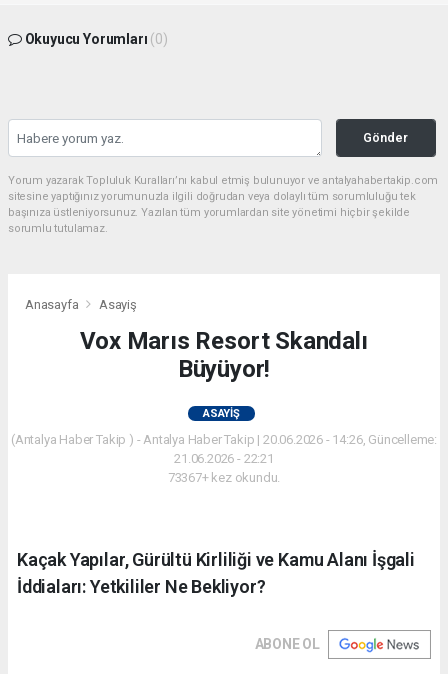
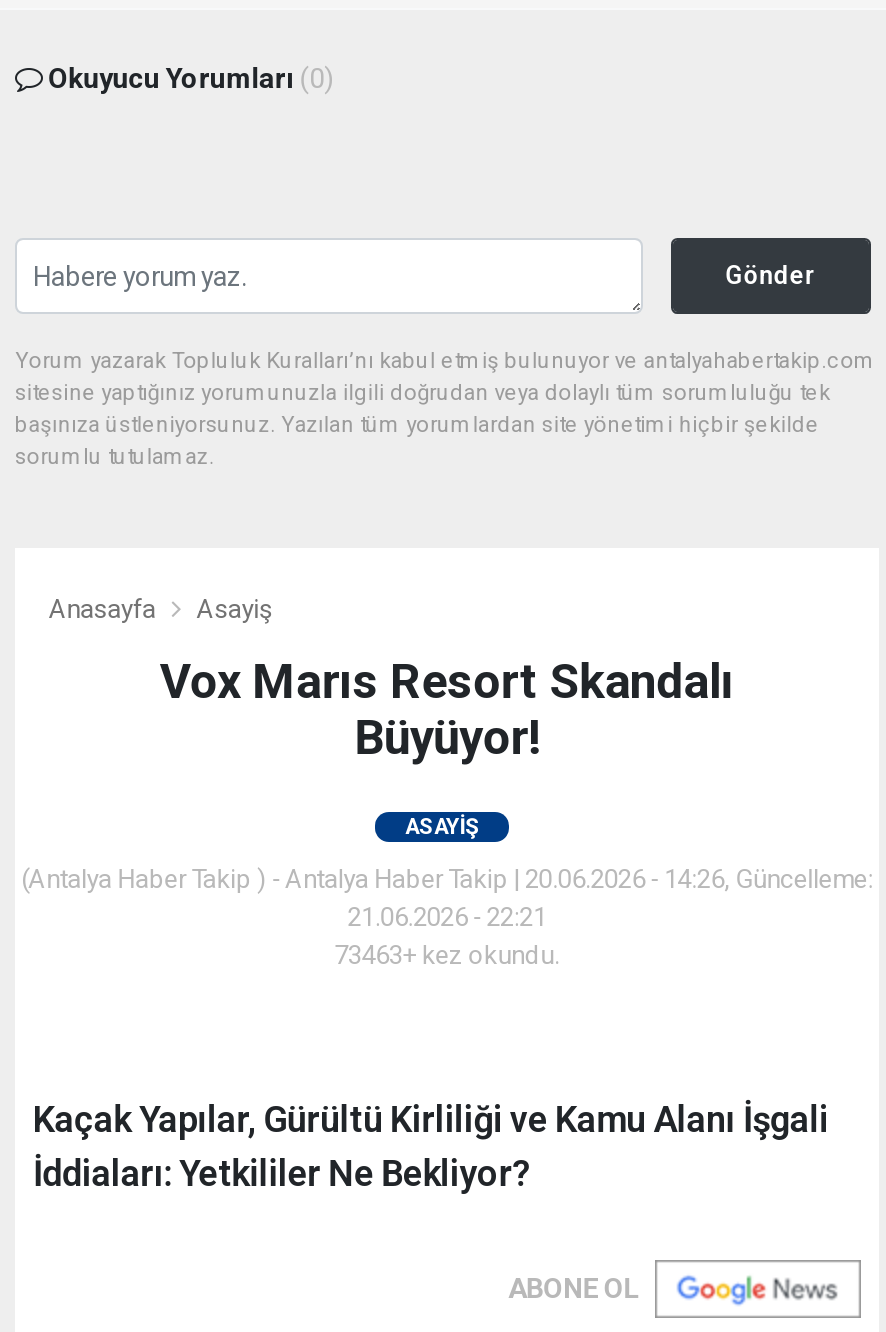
[168,470,280,485] 73367+ kez okundu. -> [334,941,560,971] 73463+ kez okundu.

